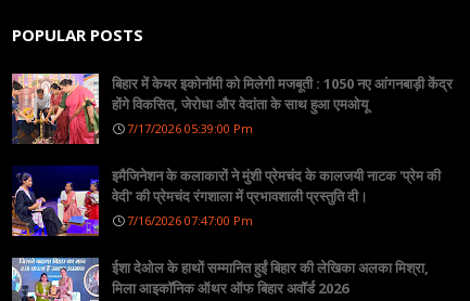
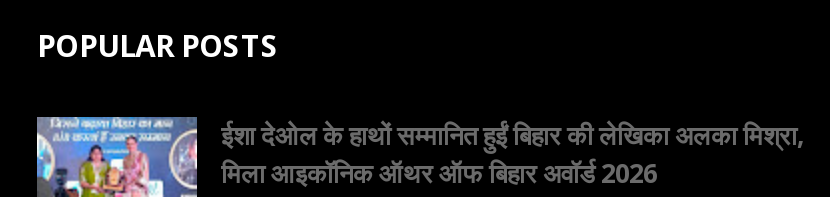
[11,73,453,228] [image] | बिहार में केयर इकोनॉमी को मिलेगी मजबूती : 1050 नए आंगनबाड़ी केंद्र | होंगे विकसित, जेरोधा और वेदांता के साथ हुआ एमओयू | 7/17/2026 05:39:00 Pm | इमैजिनेशन के कलाकारों ने मुंशी प्रेमचंद के कालजयी नाटक 'प्रेम की | वेदी' की प्रेमचंद रंगशाला में प्रभावशाली प्रस्तुति दी। | 7/16/2026 07:47:00 Pm -> none
[11,165,100,237] [image] -> none

